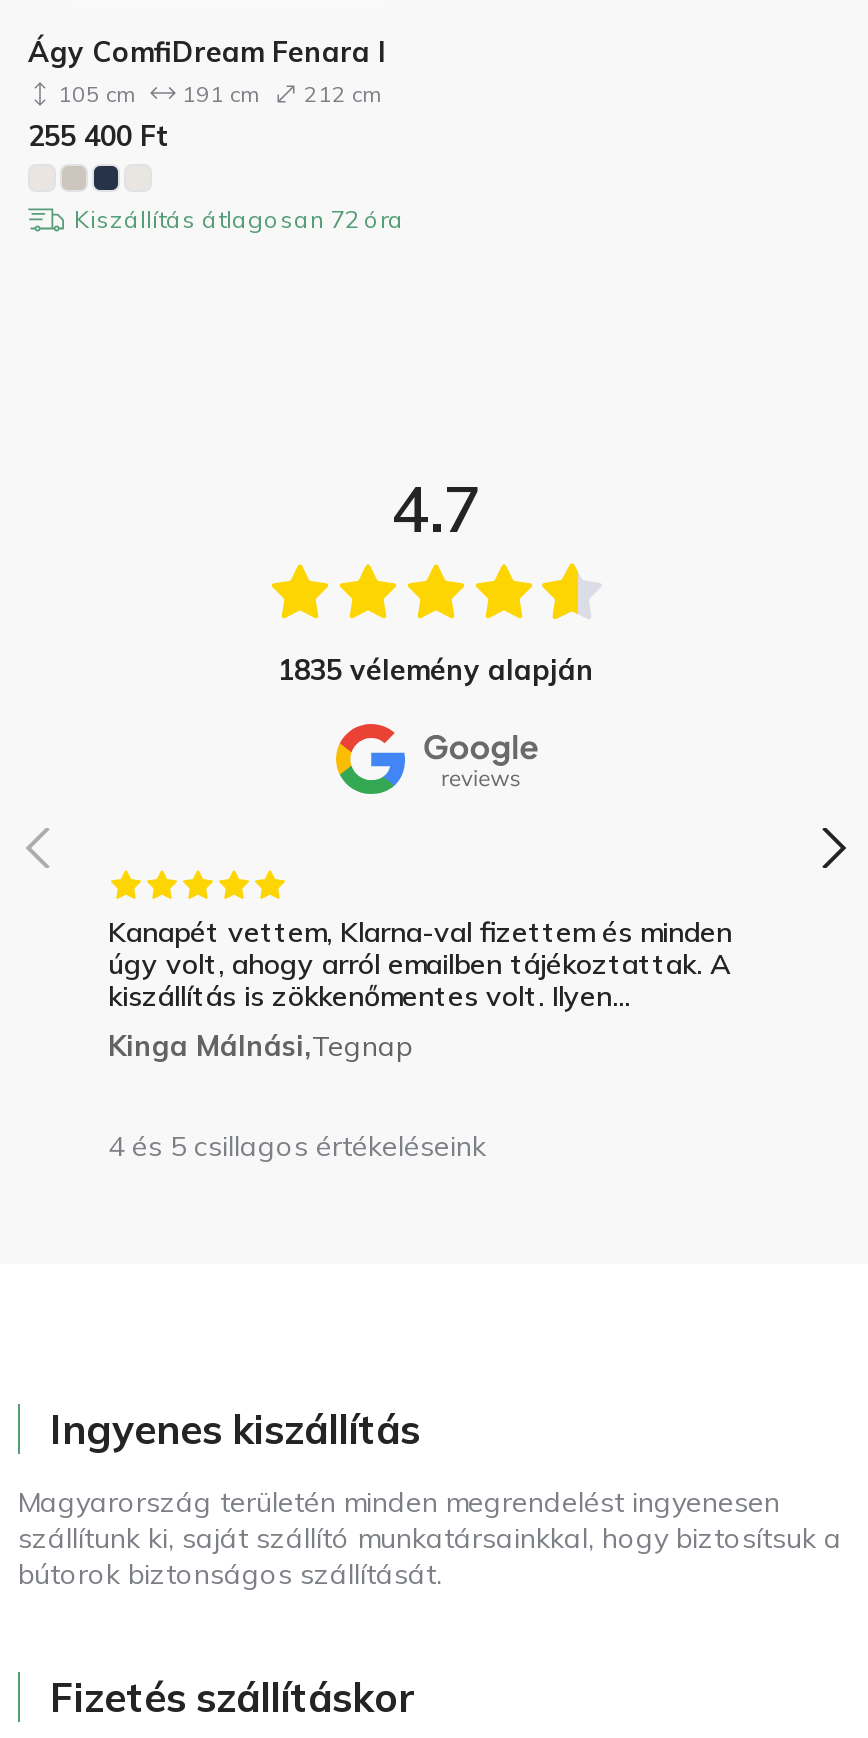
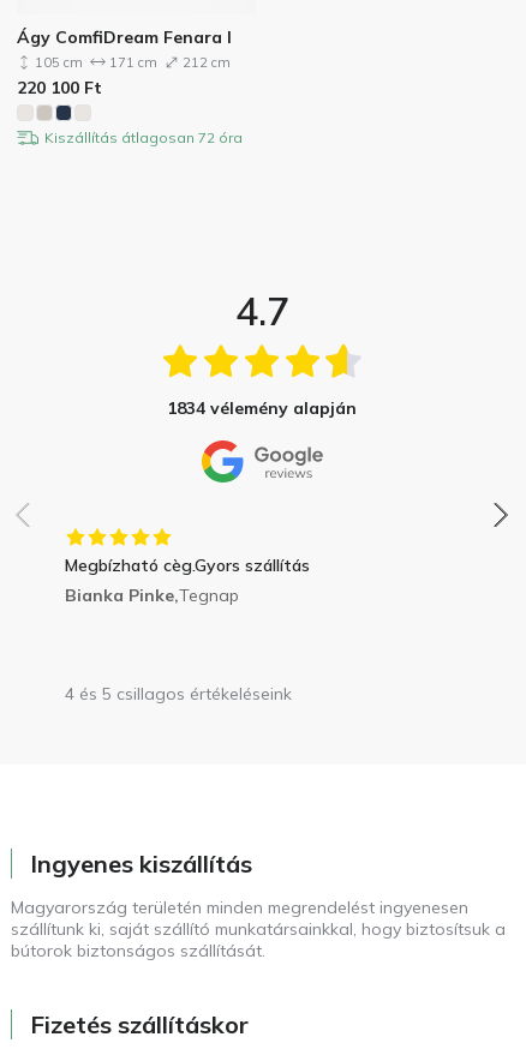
[52,80,384,108] 105 cm 191 cm 212 cm -> [31,54,231,71] 105 cm 171 cm 212 cm
[28,118,170,154] 255 400 Ft -> [17,77,102,98] 220 100 Ft
[278,652,594,688] 1835 vélemény alapján -> [167,397,357,419] 1834 vélemény alapján
[108,914,732,1064] Kanapét vettem, Klarna-val fizettem és minden | úgy volt, ahogy arról emailben tájékoztattak. A | kiszállítás is zökkenőmentes volt. Ilyen... | Kinga Málnási,Tegnap -> [65,554,310,606] Megbízható cèg.Gyors szállítás | Bianka Pinke, Tegnap

